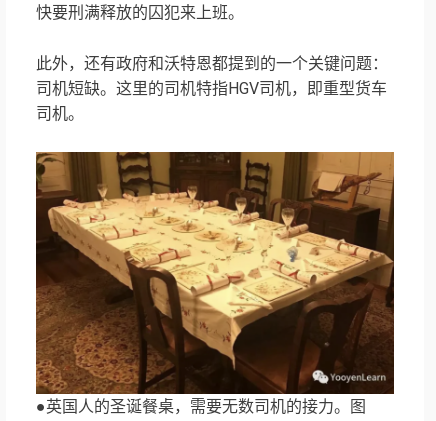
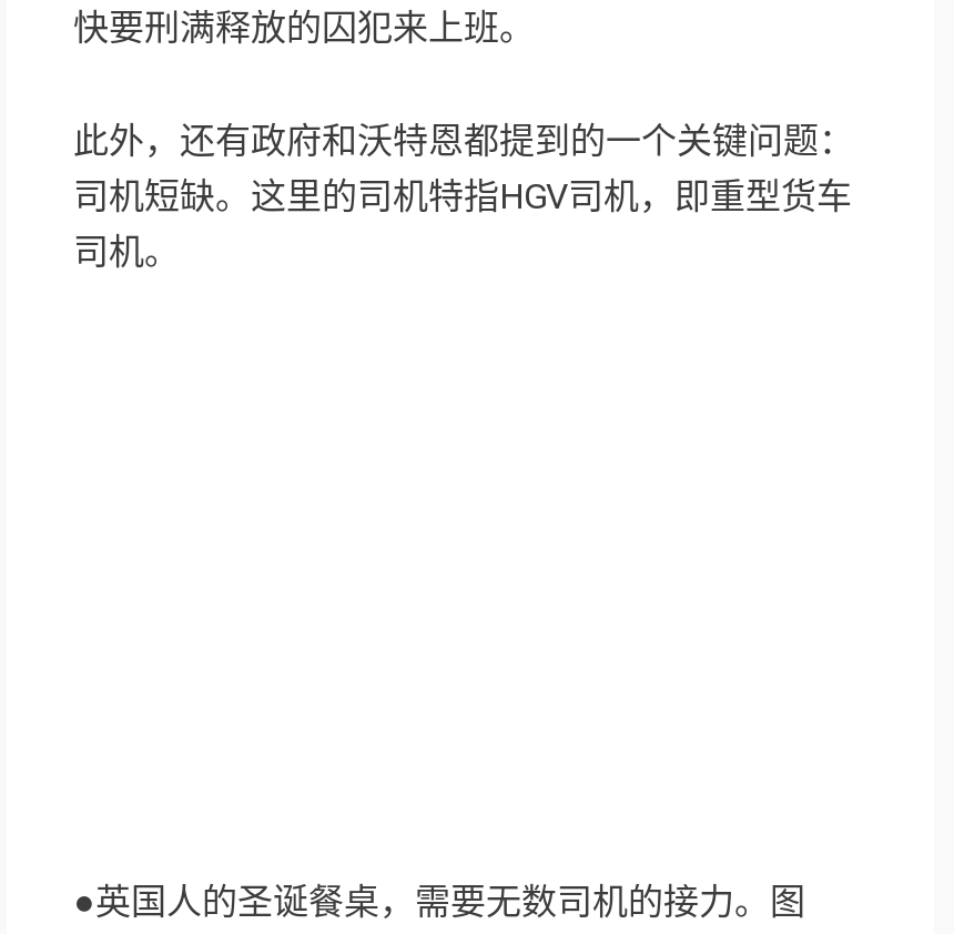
[35,151,395,395] [image] -> none

